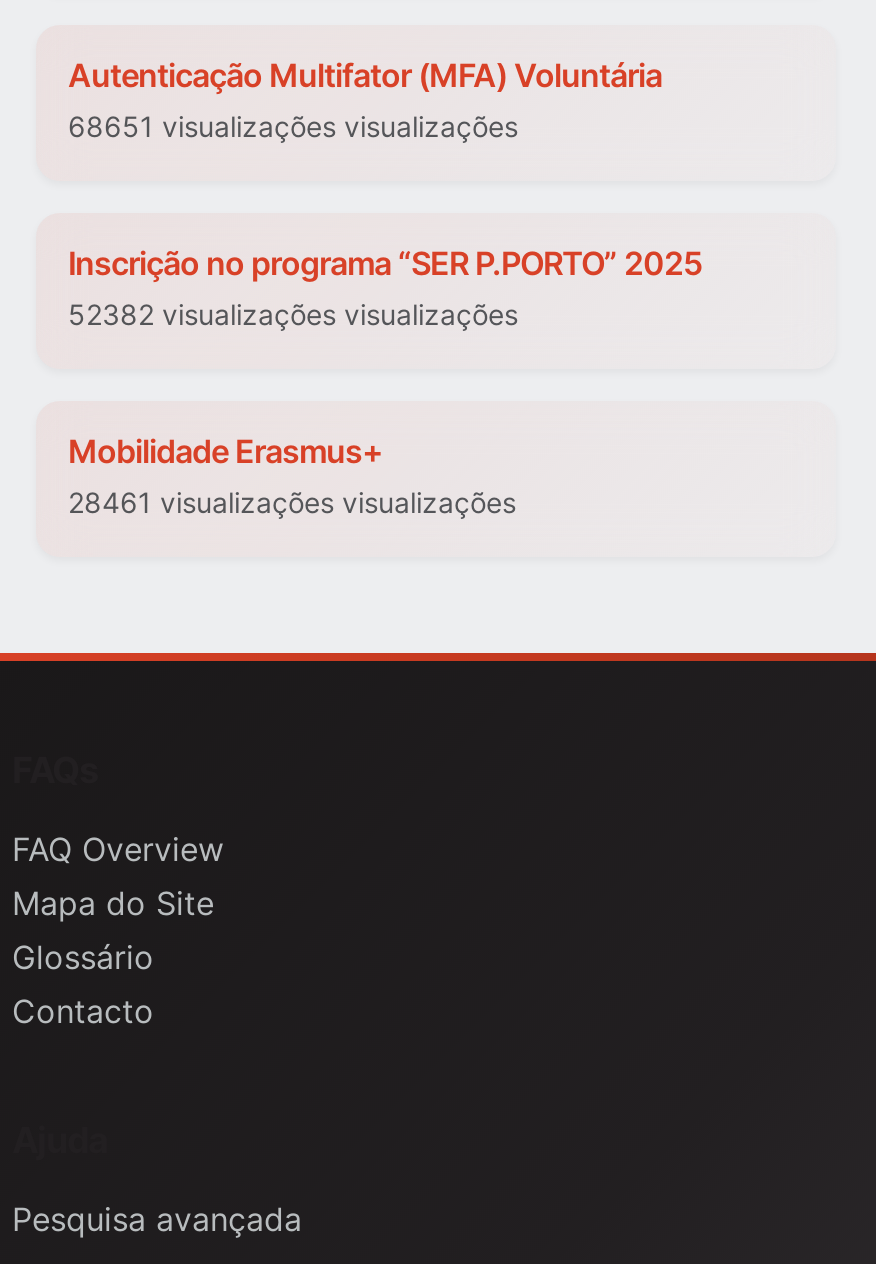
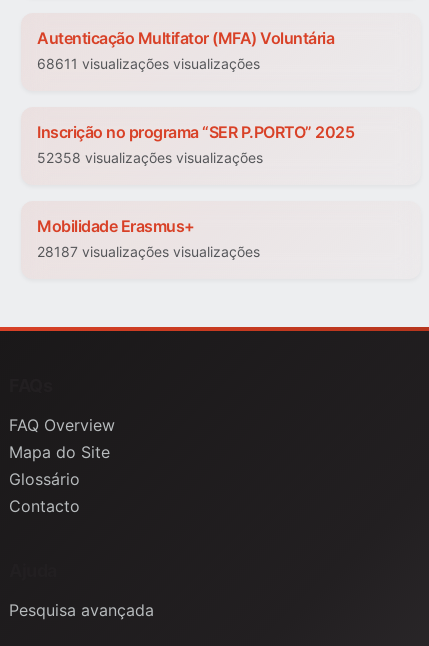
[68,110,518,144] 68651 visualizações visualizações -> [37,55,260,72] 68611 visualizações visualizações
[68,298,518,332] 52382 visualizações visualizações -> [37,149,263,166] 52358 visualizações visualizações
[68,486,516,520] 28461 visualizações visualizações -> [37,243,260,260] 28187 visualizações visualizações

